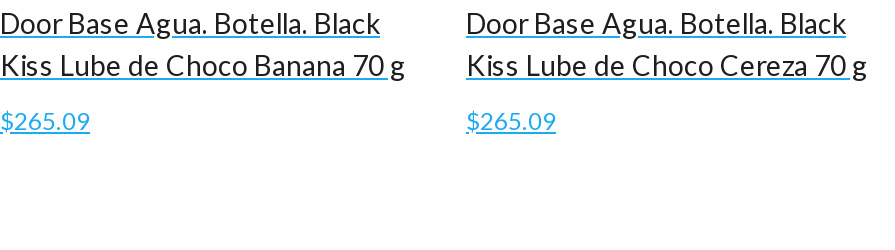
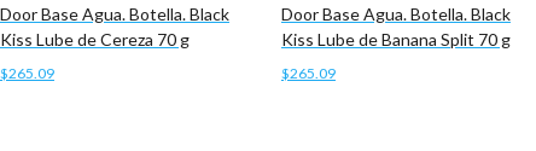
[0,48,406,82] Kiss Lube de Choco Banana 70 g -> [0,29,190,49] Kiss Lube de Cereza 70 g
[466,48,868,82] Kiss Lube de Choco Cereza 70 g -> [281,29,511,49] Kiss Lube de Banana Split 70 g

